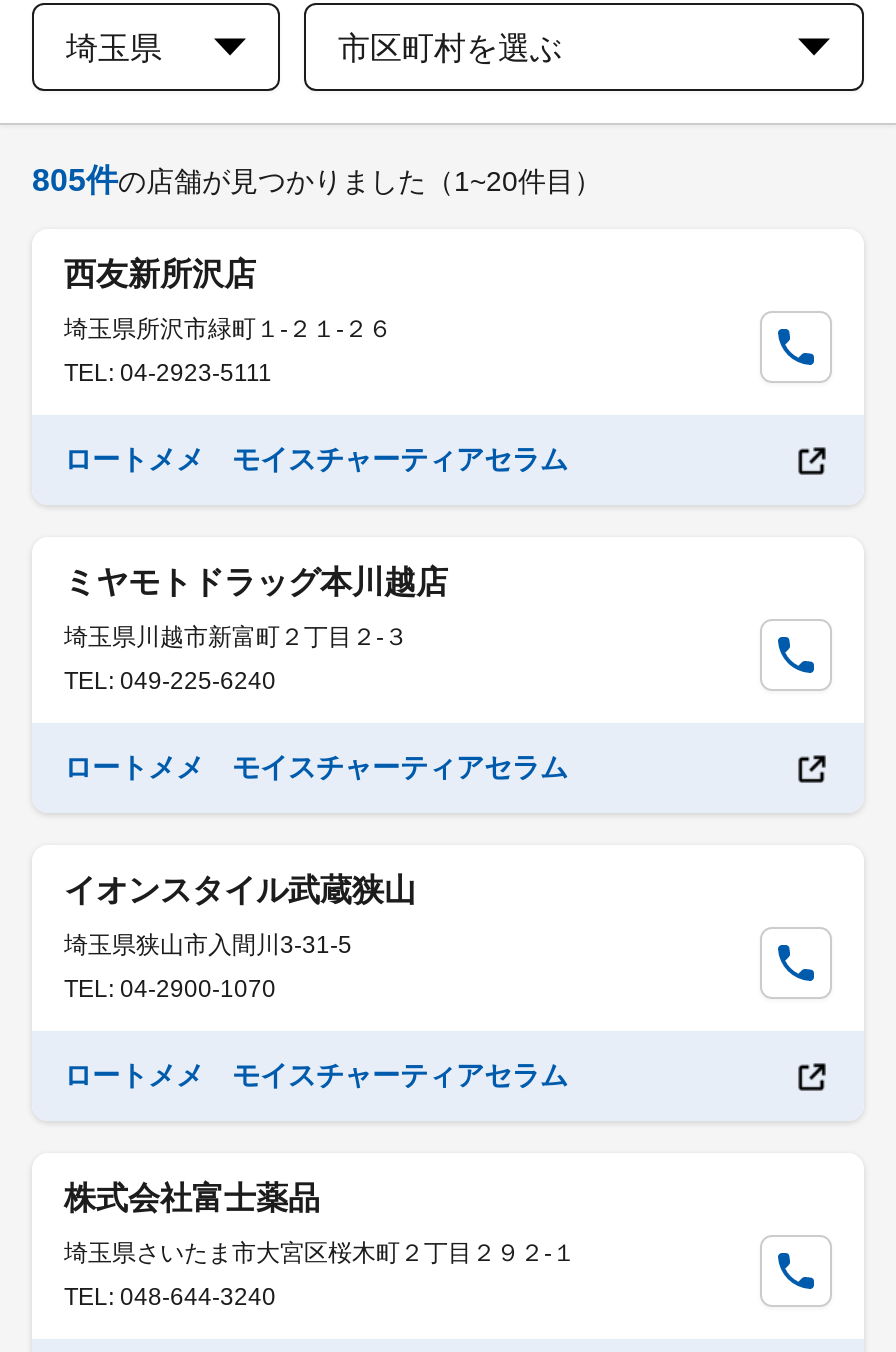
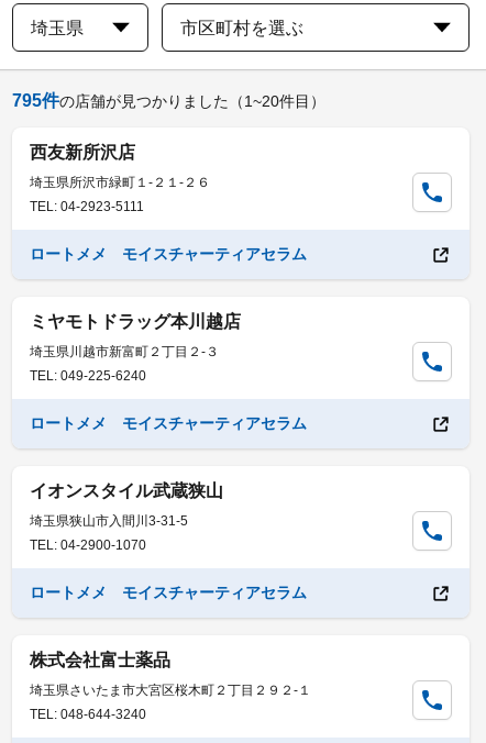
[32,163,602,197] 805件の店舗が見つかりました（1~20件目） -> [12,91,325,110] 795件の店舗が見つかりました（1~20件目）

